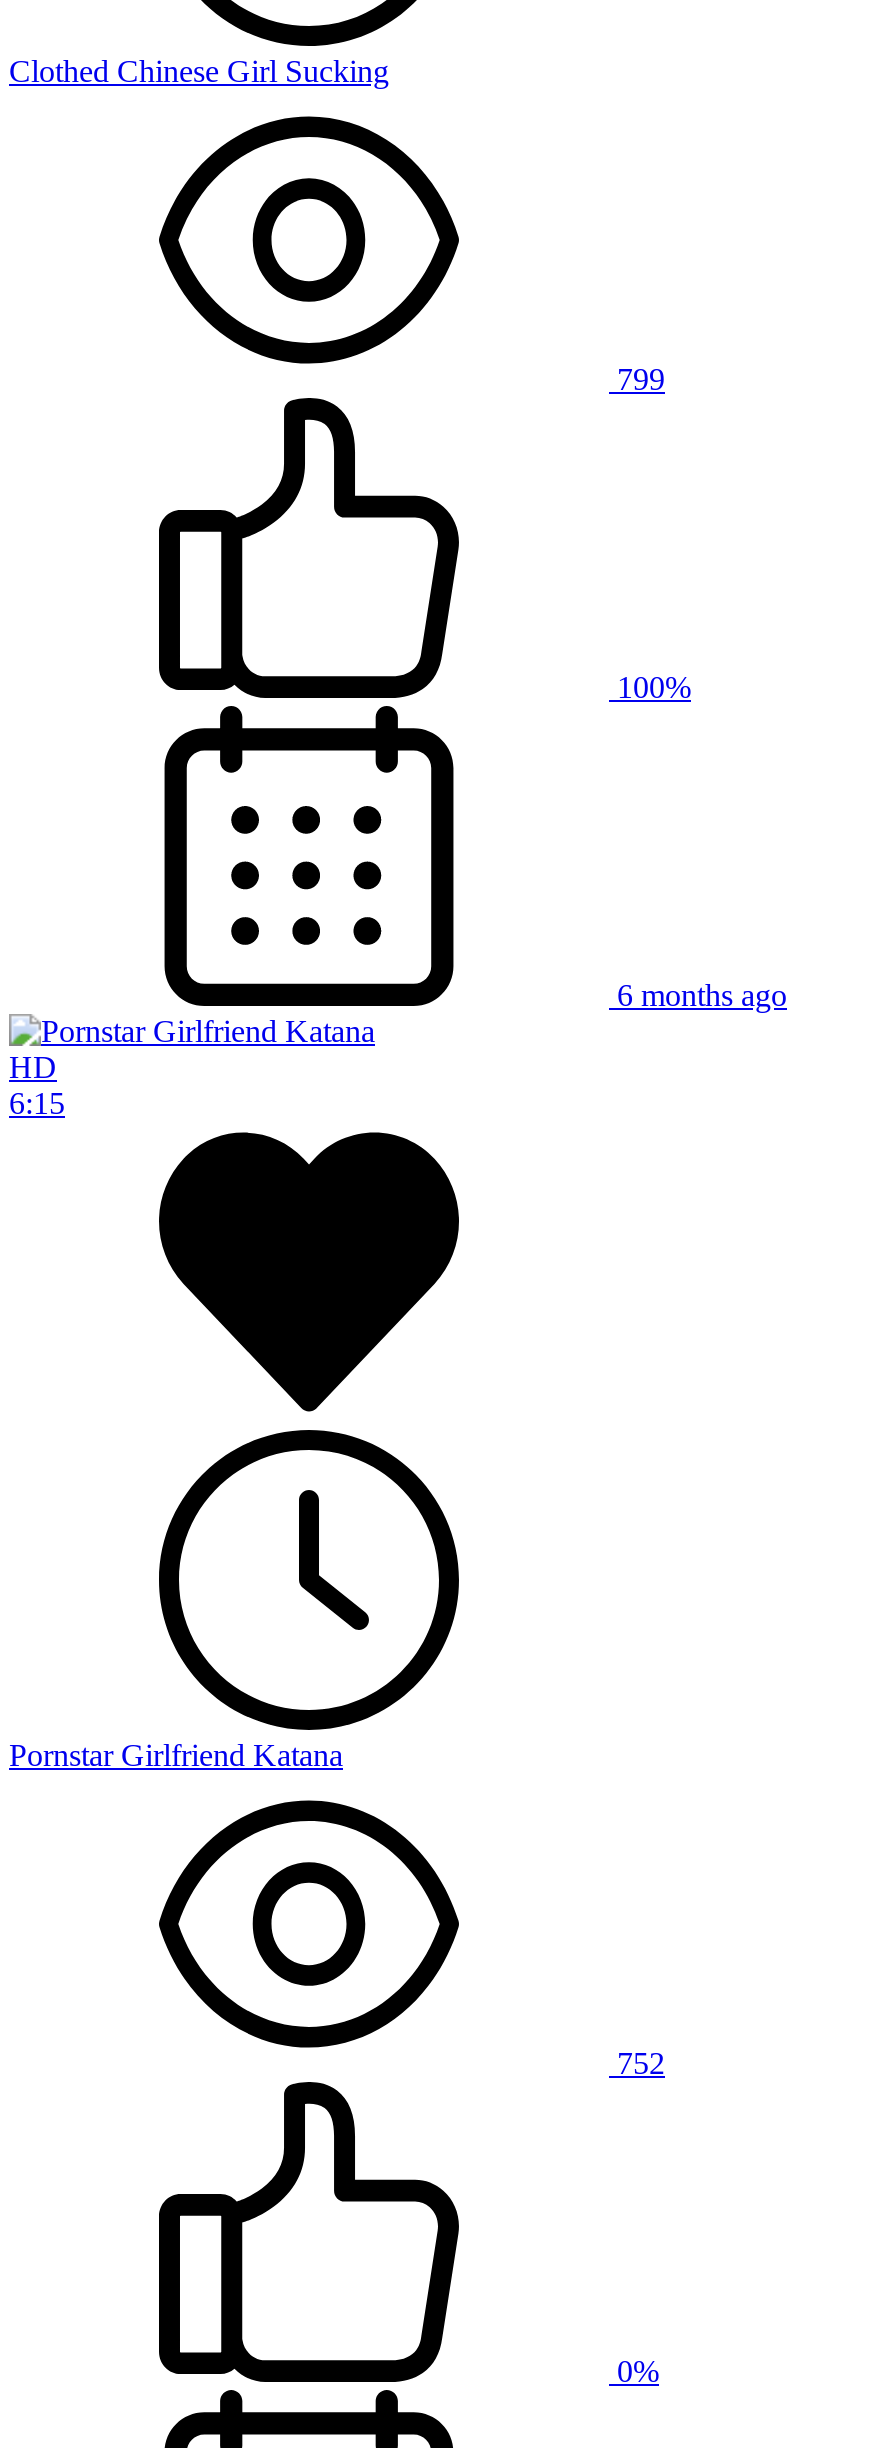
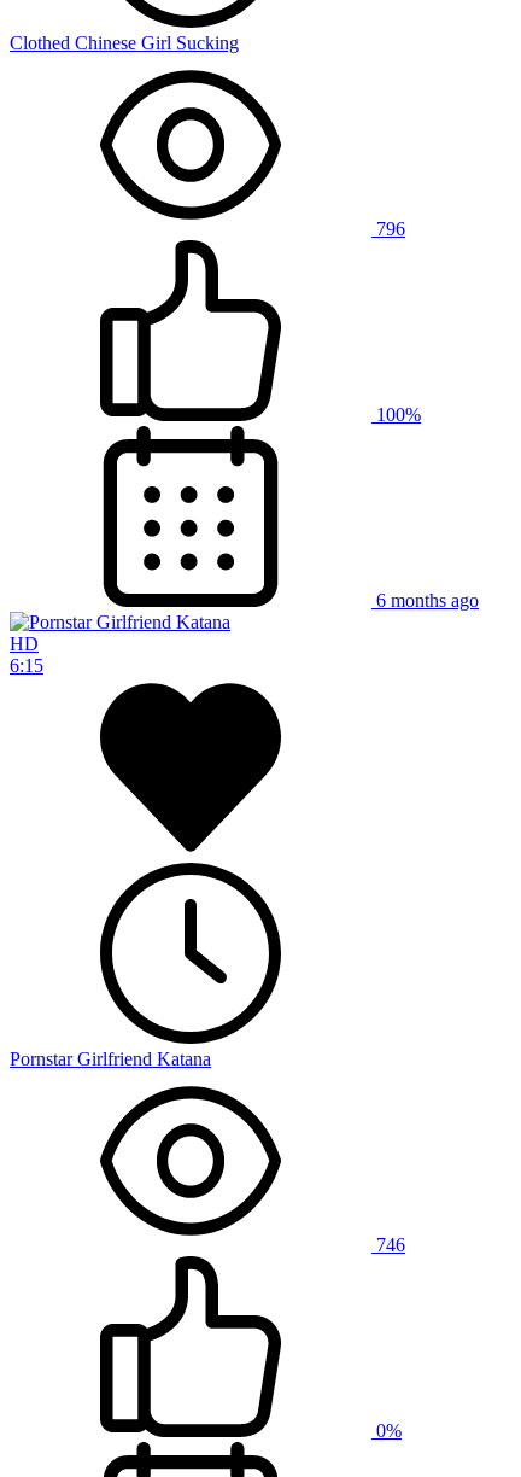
[609,361,665,395] 799 -> [371,218,405,239] 796
[609,2045,665,2079] 752 -> [371,1234,405,1255] 746

